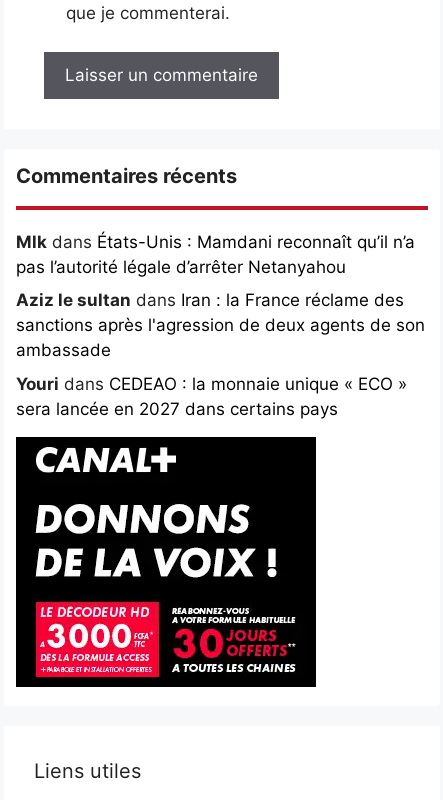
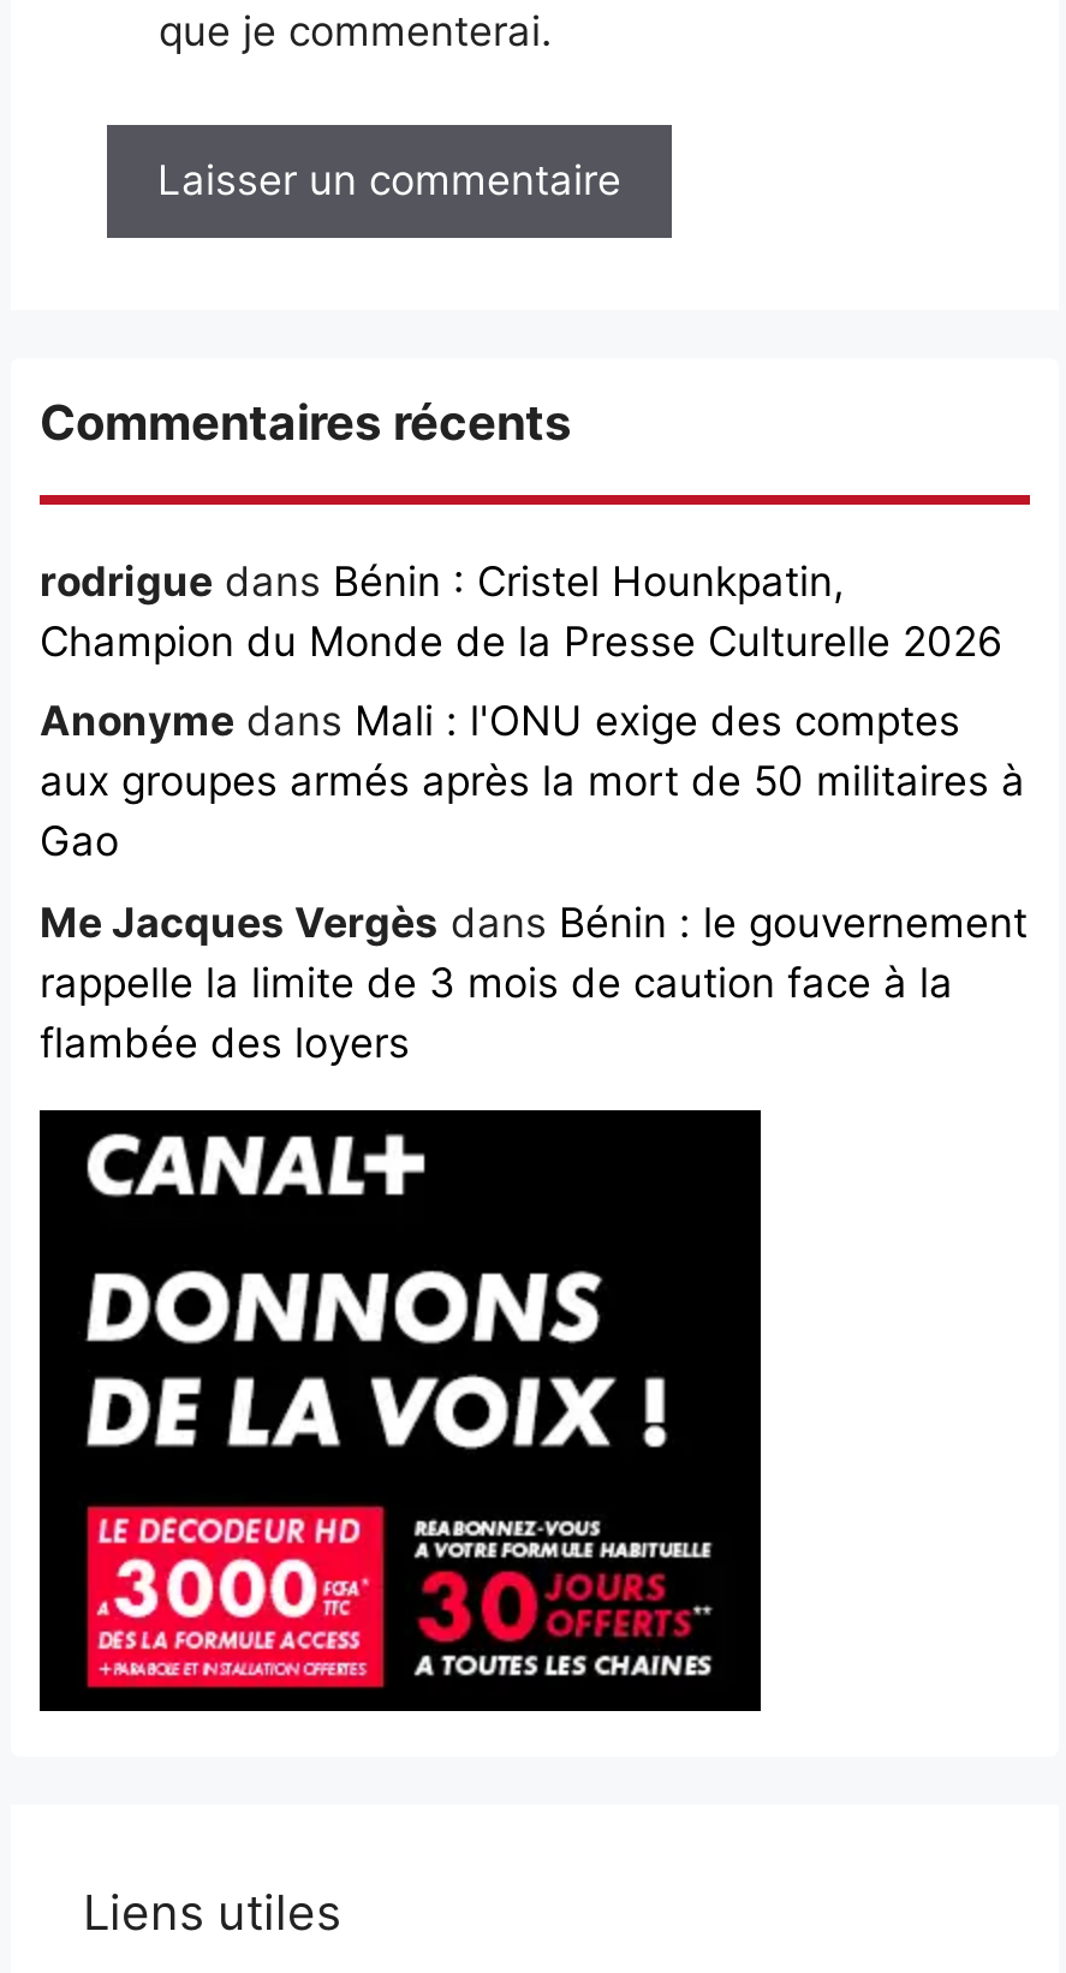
[16,231,415,276] Mlk dans États-Unis : Mamdani reconnaît qu’il n’a | pas l’autorité légale d’arrêter Netanyahou -> [40,556,1004,664] rodrigue dans Bénin : Cristel Hounkpatin, | Champion du Monde de la Presse Culturelle 2026
[16,290,425,360] Aziz le sultan dans Iran : la France réclame des | sanctions après l'agression de deux agents de son | ambassade -> [40,697,1025,865] Anonyme dans Mali : l'ONU exige des comptes | aux groupes armés après la mort de 50 militaires à | Gao
[16,373,407,418] Youri dans CEDEAO : la monnaie unique « ECO » | sera lancée en 2027 dans certains pays -> [40,898,1028,1066] Me Jacques Vergès dans Bénin : le gouvernement | rappelle la limite de 3 mois de caution face à la | flambée des loyers

